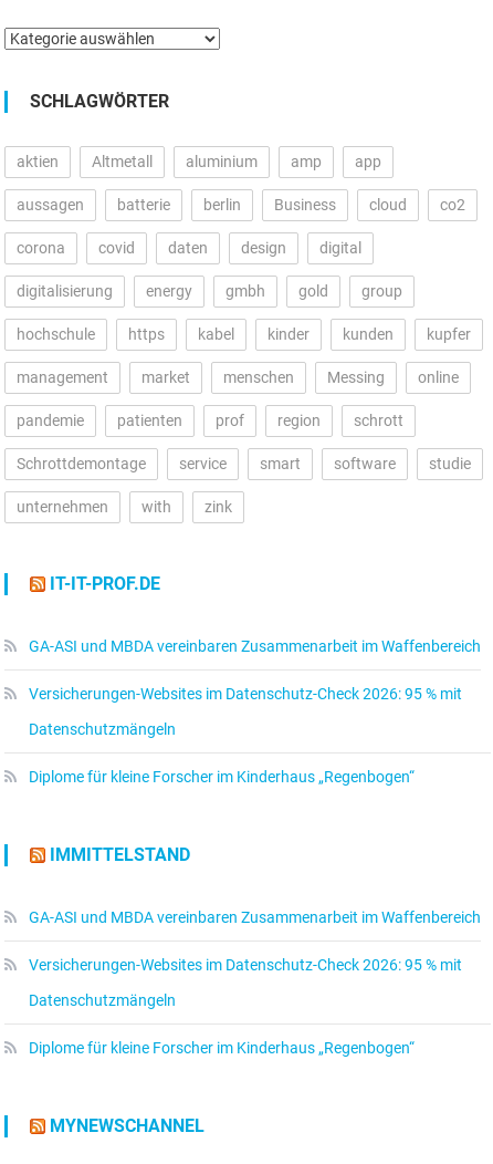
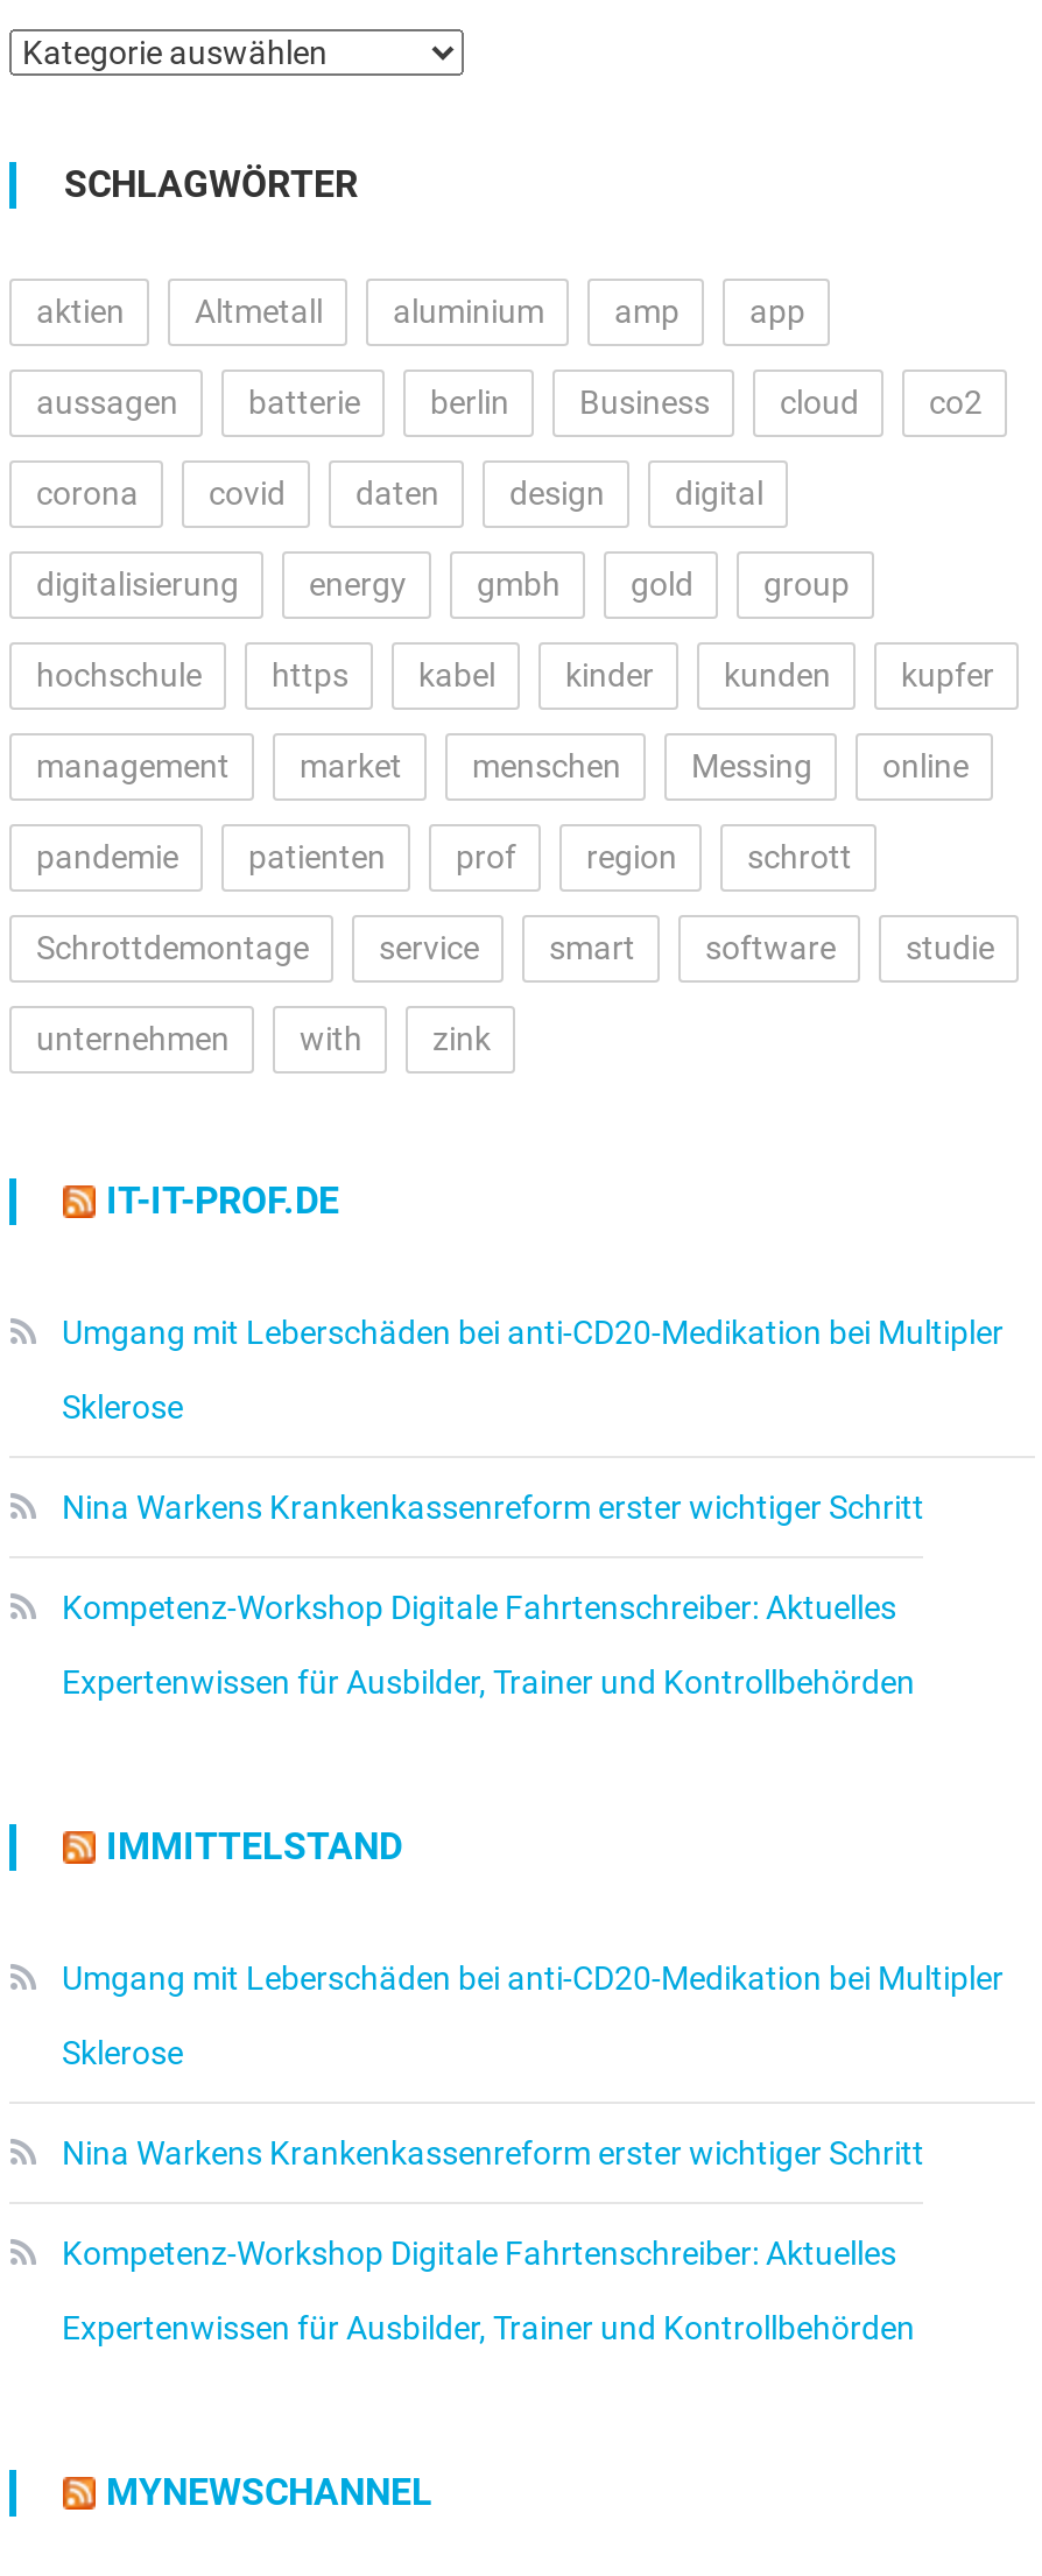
[29,637,481,785] GA-ASI und MBDA vereinbaren Zusammenarbeit im Waffenbereich | Versicherungen-Websites im Datenschutz-Check 2026: 95 % mit | Datenschutzmängeln | Diplome für kleine Forscher im Kinderhaus „Regenbogen“ -> [62,1312,1004,1699] Umgang mit Leberschäden bei anti-CD20-Medikation bei Multipler | Sklerose | Nina Warkens Krankenkassenreform erster wichtiger Schritt | Kompetenz-Workshop Digitale Fahrtenschreiber: Aktuelles | Expertenwissen für Ausbilder, Trainer und Kontrollbehörden
[29,908,481,1056] GA-ASI und MBDA vereinbaren Zusammenarbeit im Waffenbereich | Versicherungen-Websites im Datenschutz-Check 2026: 95 % mit | Datenschutzmängeln | Diplome für kleine Forscher im Kinderhaus „Regenbogen“ -> [62,1958,1004,2345] Umgang mit Leberschäden bei anti-CD20-Medikation bei Multipler | Sklerose | Nina Warkens Krankenkassenreform erster wichtiger Schritt | Kompetenz-Workshop Digitale Fahrtenschreiber: Aktuelles | Expertenwissen für Ausbilder, Trainer und Kontrollbehörden

